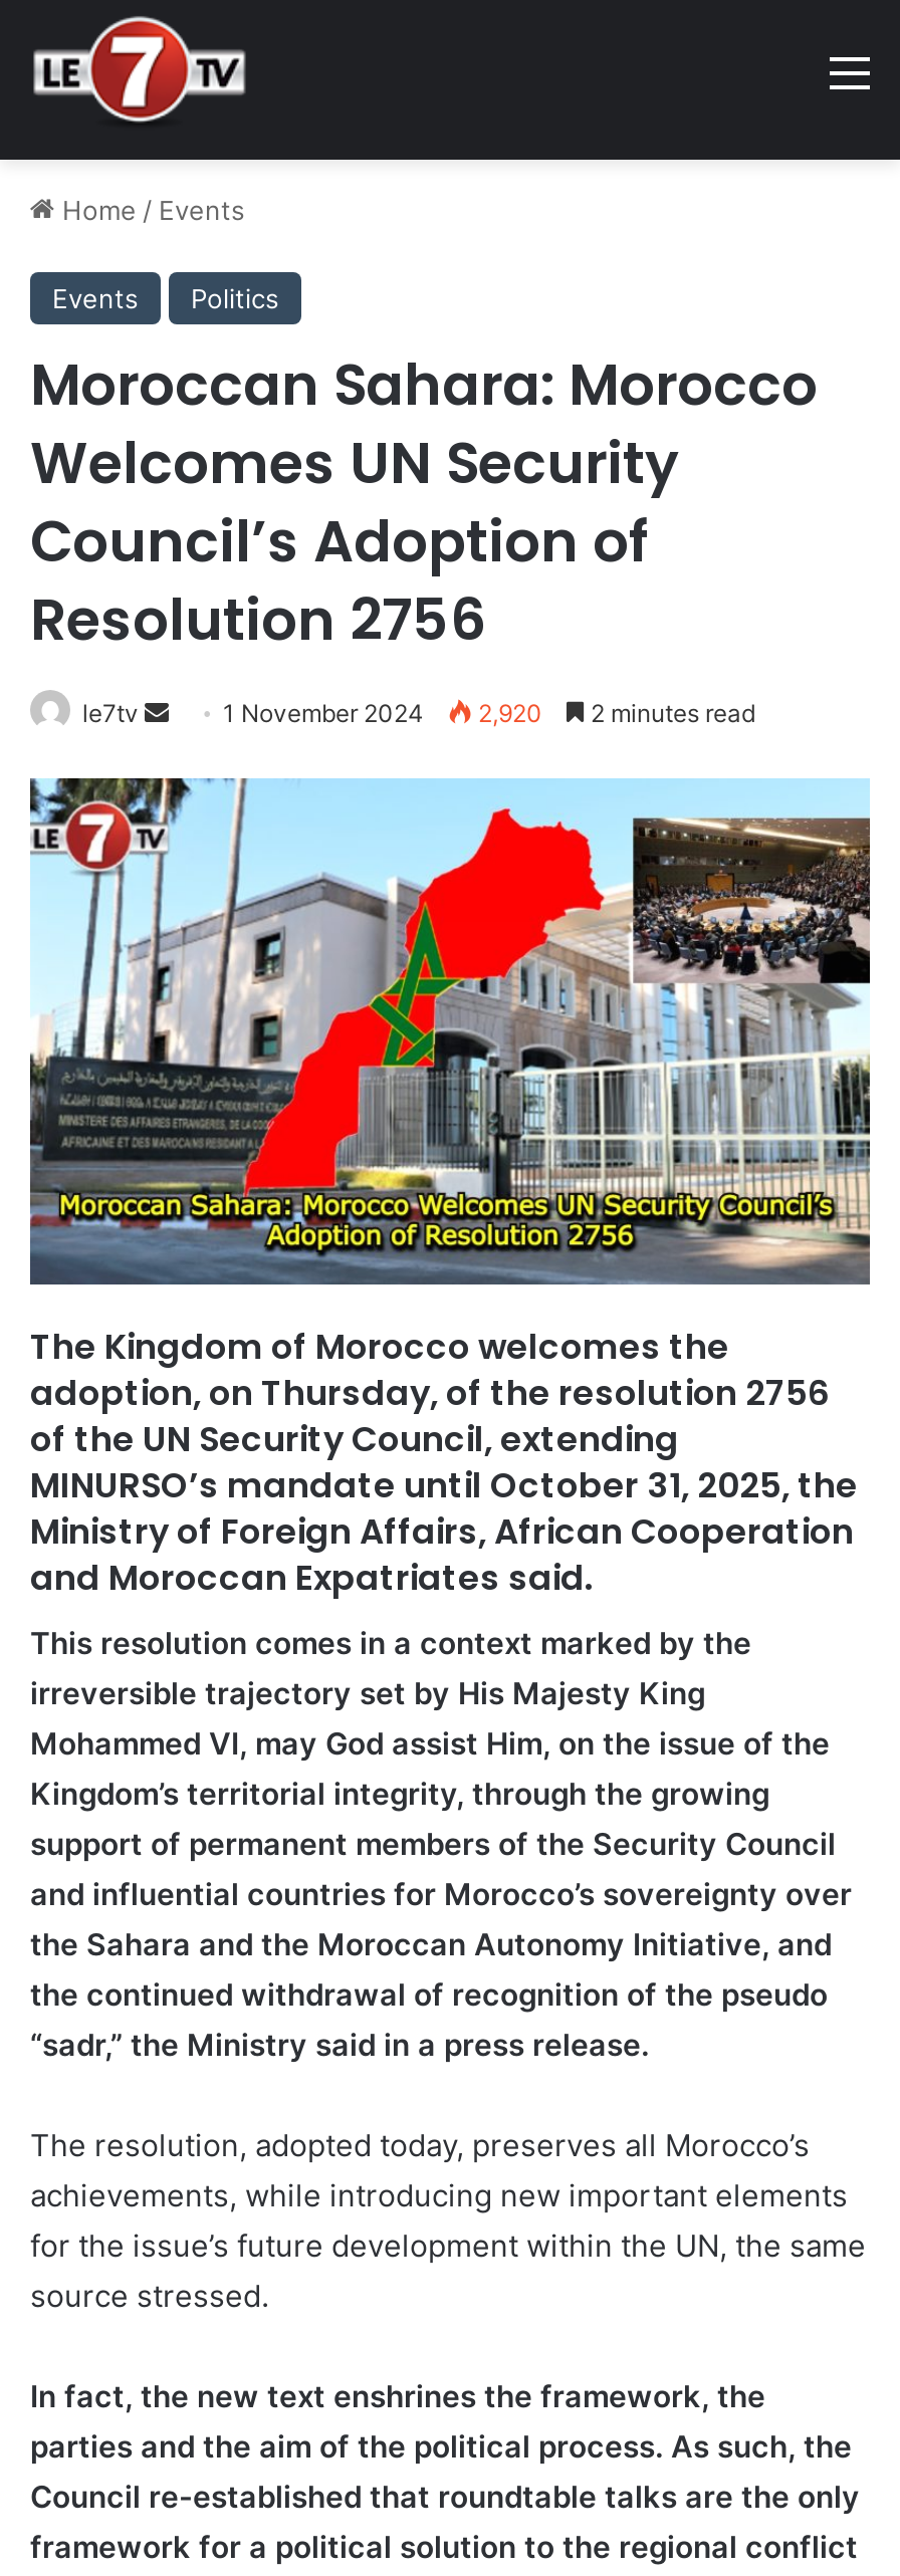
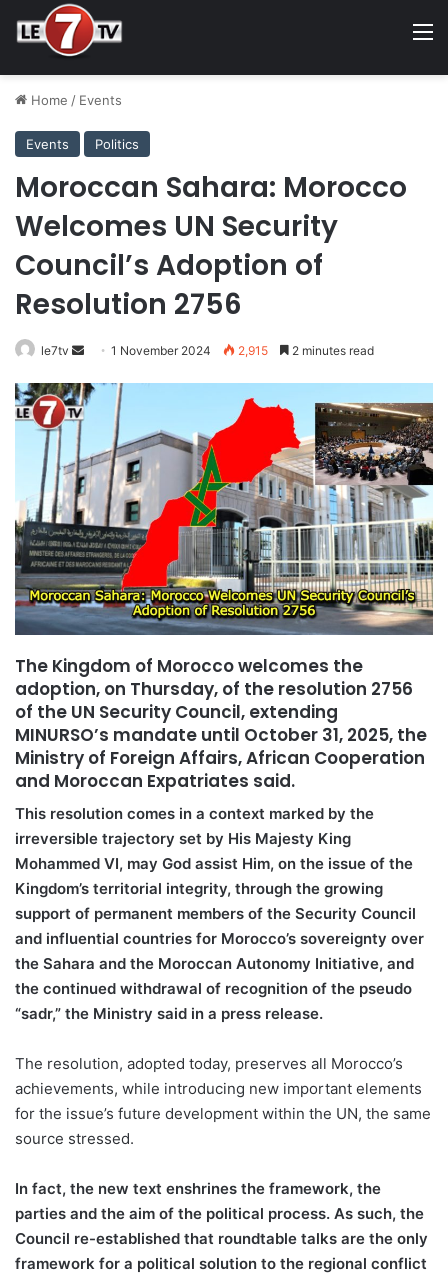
[472,698,542,728] 2,920 -> [235,343,268,358] 2,915

